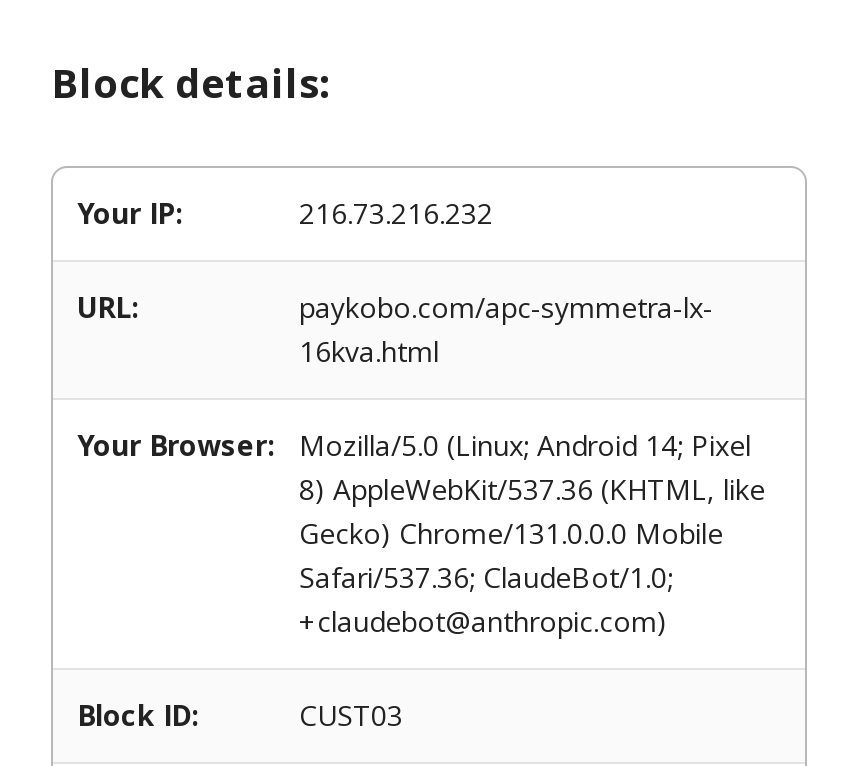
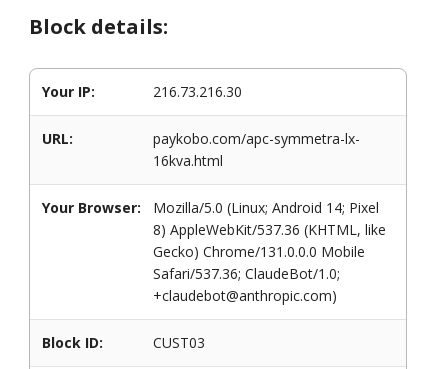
[299,194,493,232] 216.73.216.232 -> [153,82,242,101] 216.73.216.30

